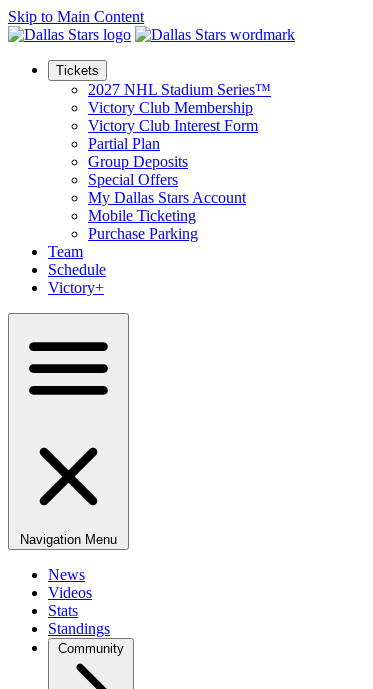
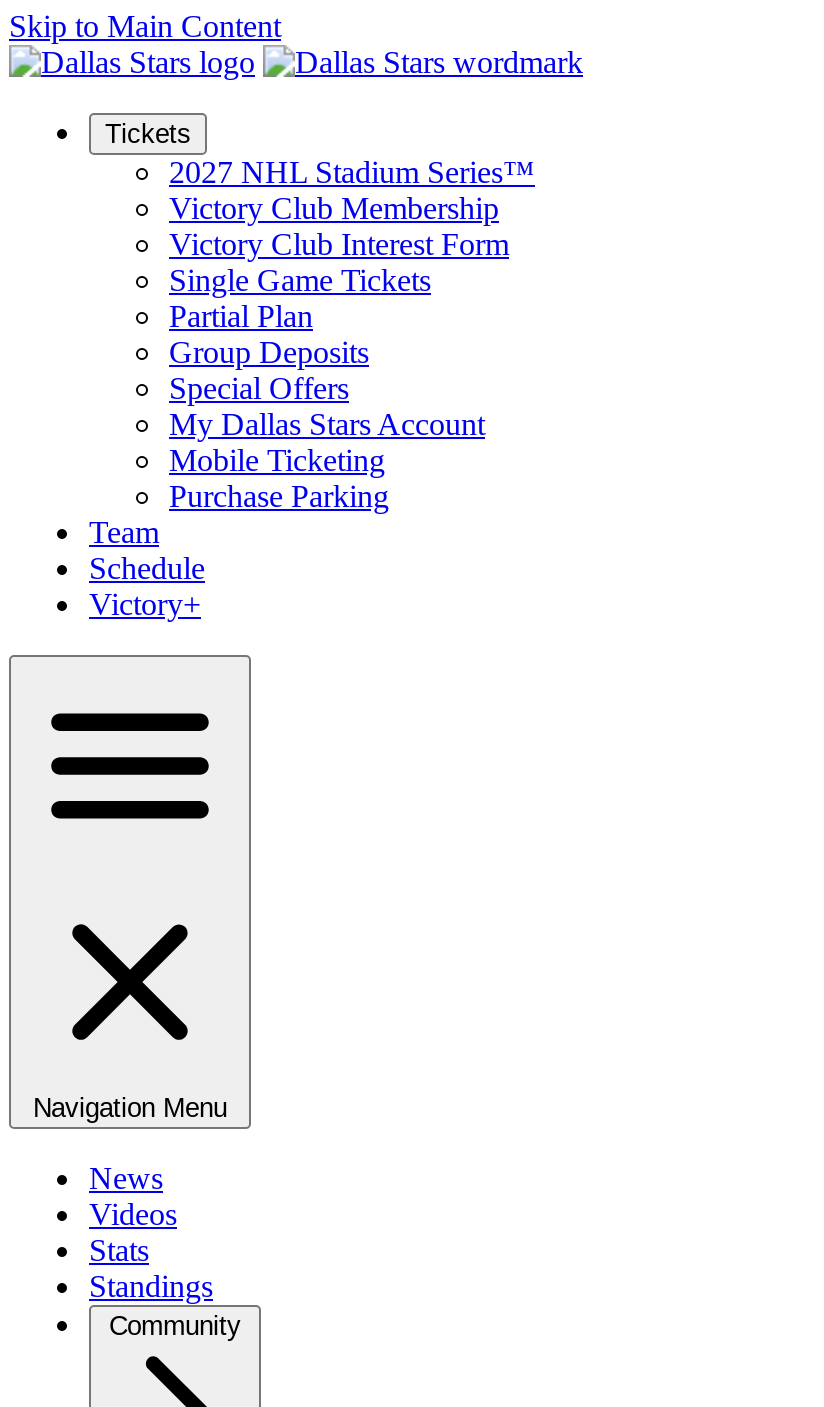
none -> [169,263,431,297] Single Game Tickets

